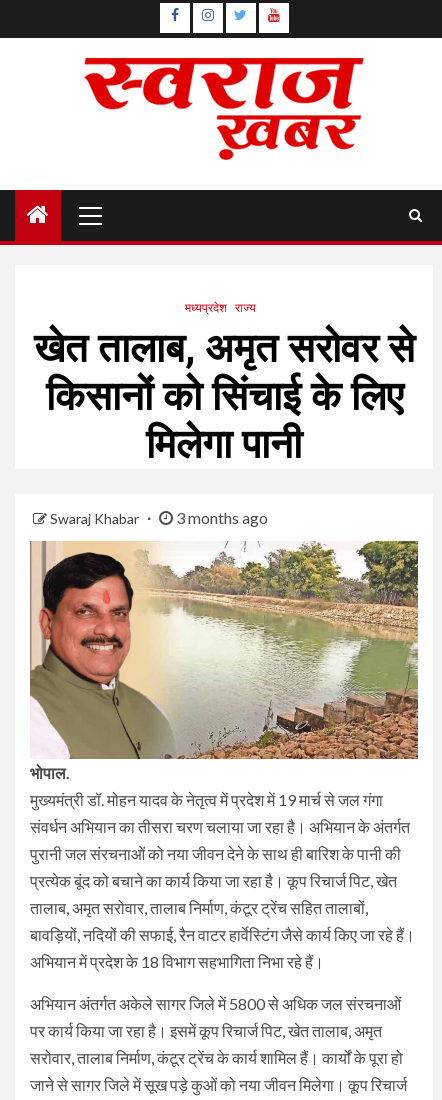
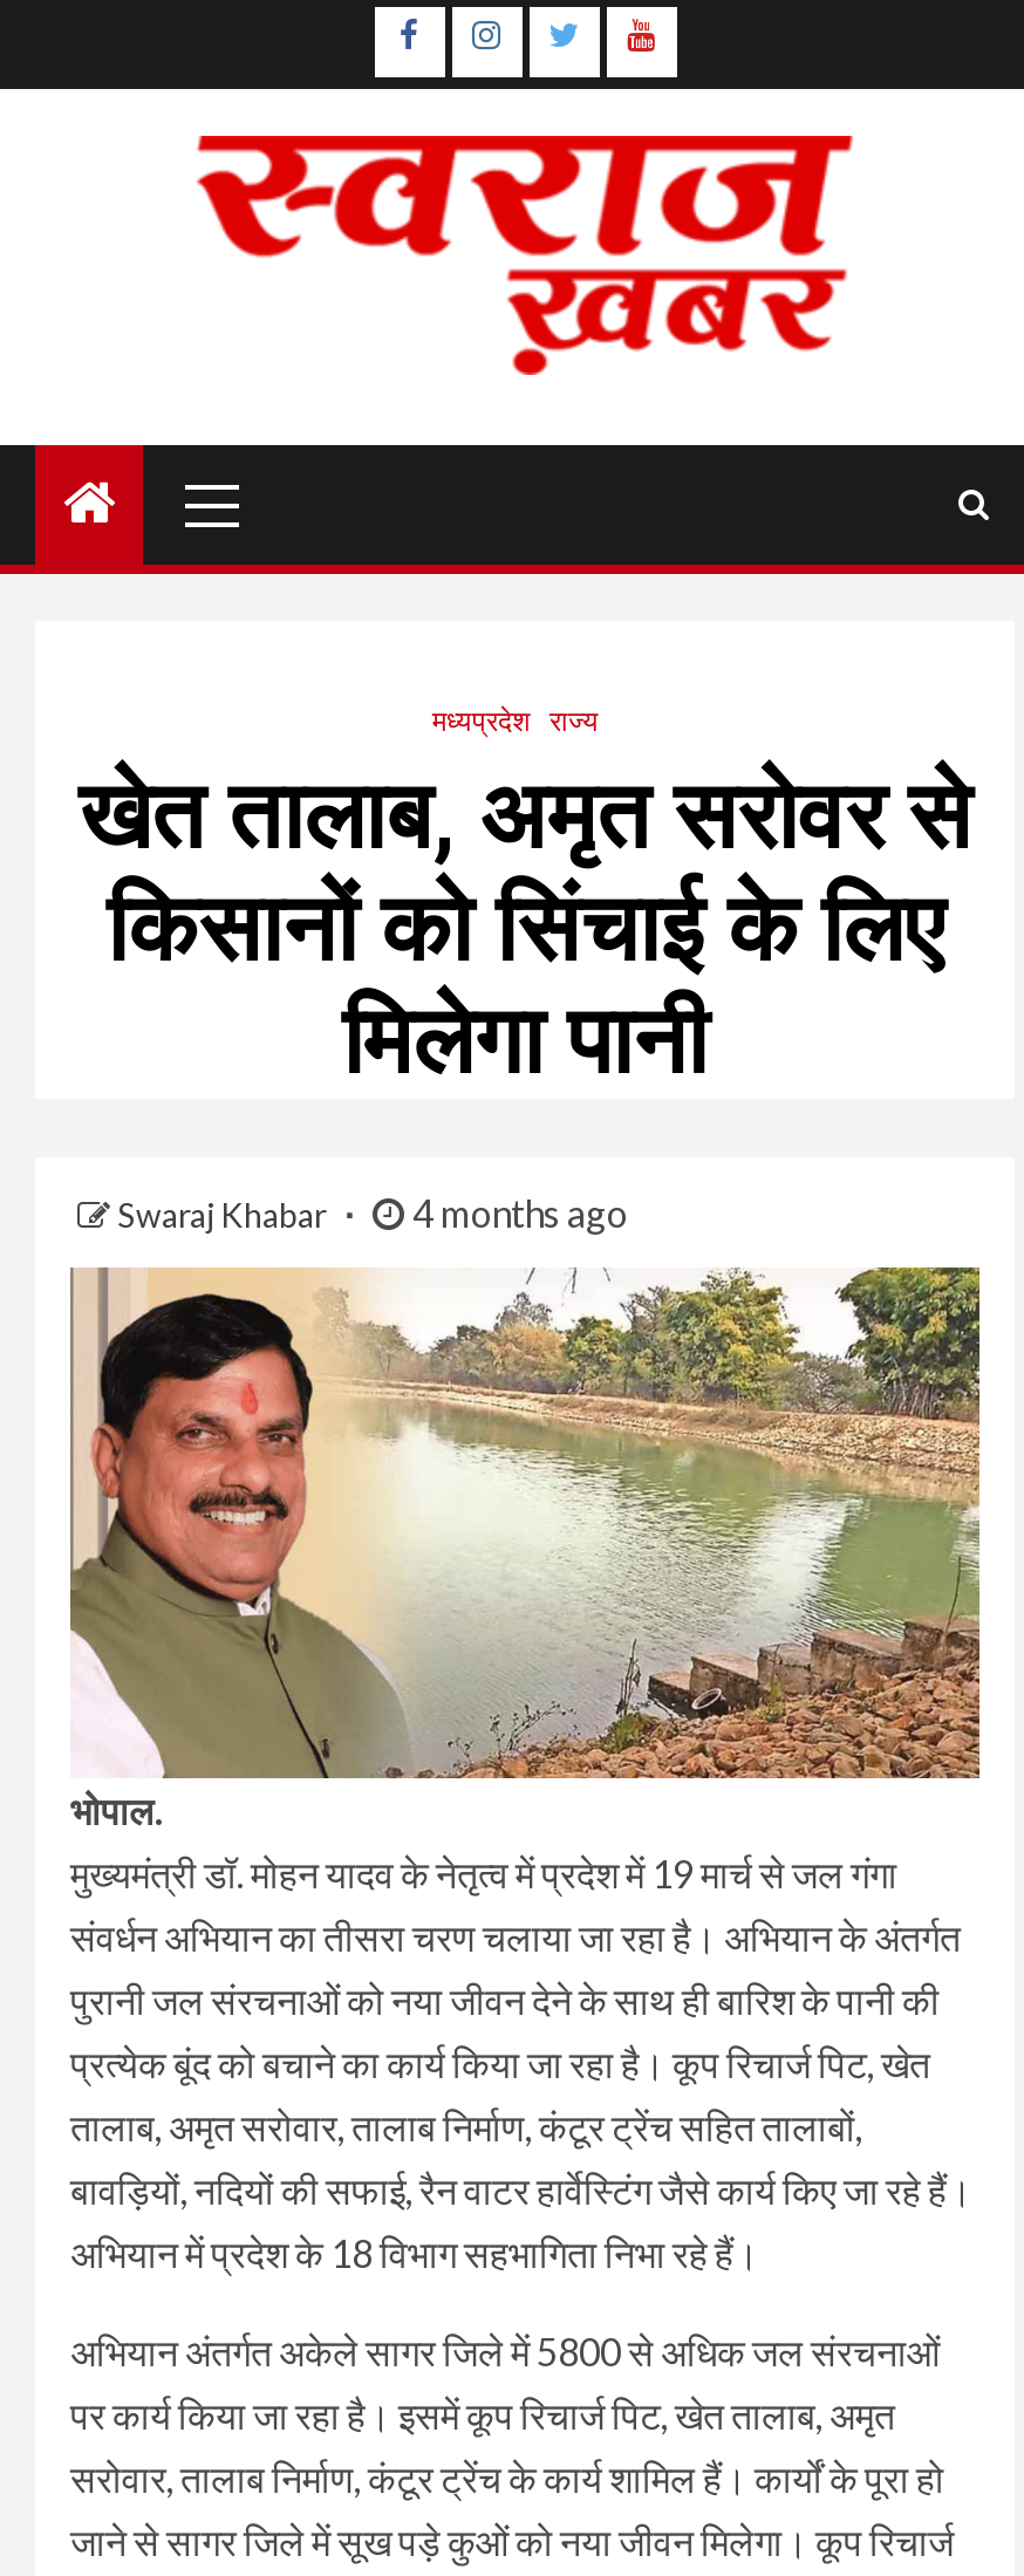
[50,508,268,527] Swaraj Khabar 3 months ago -> [117,1190,628,1235] Swaraj Khabar 4 months ago

